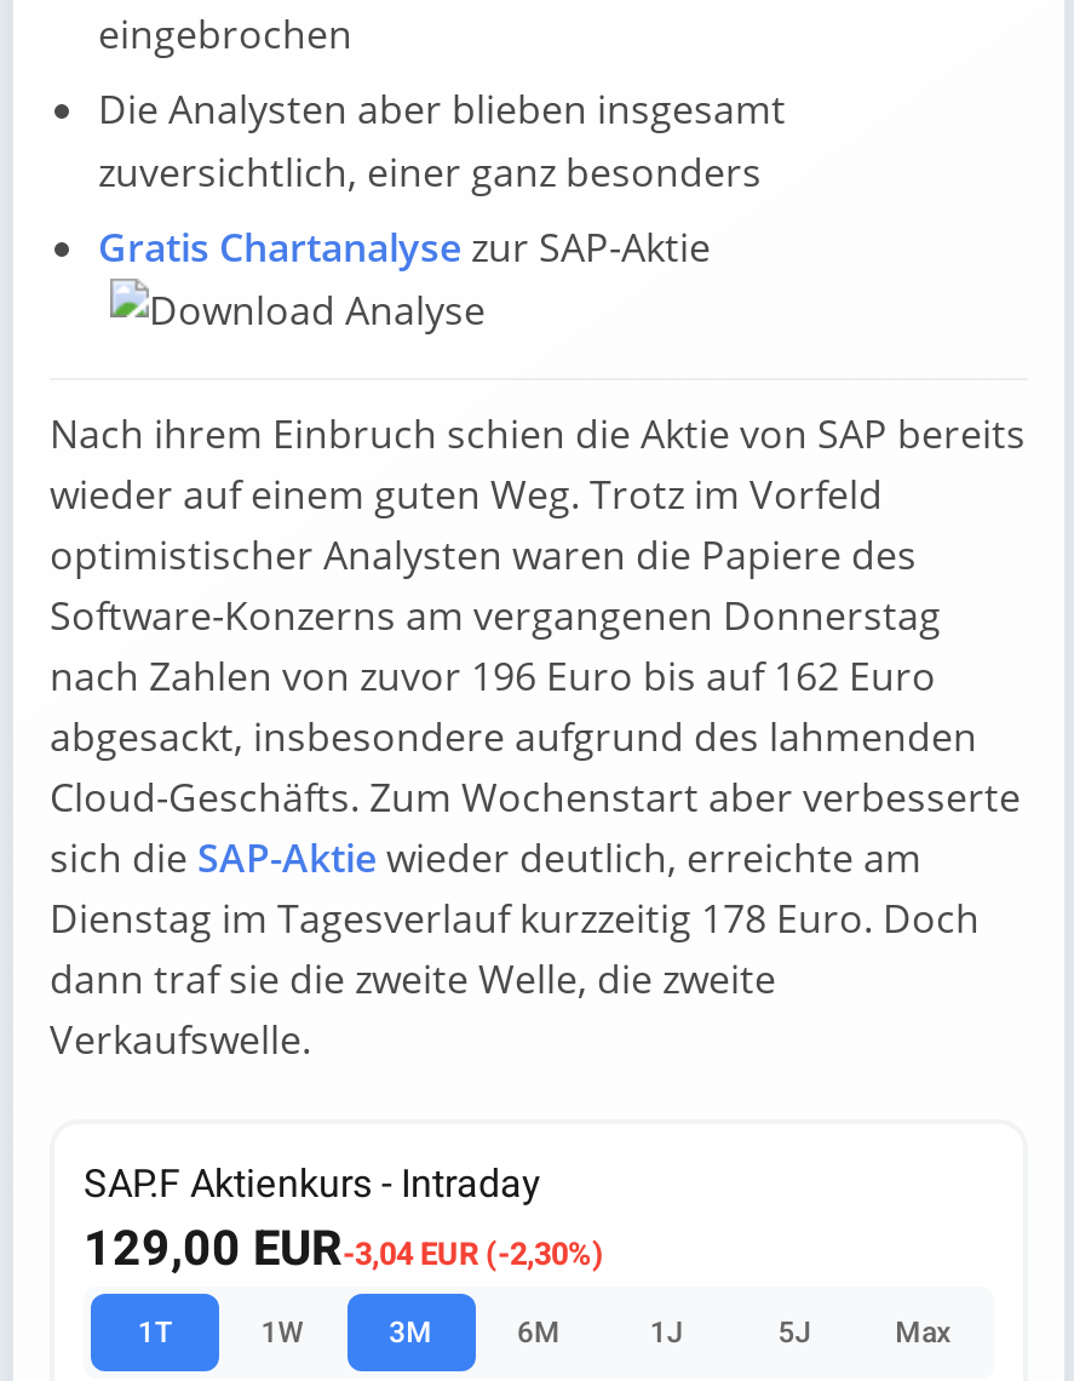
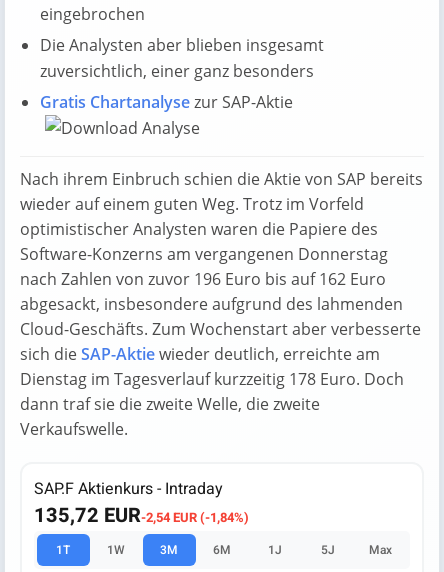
[84,1214,604,1284] 129,00 EUR-3,04 EUR (-2,30%) -> [34,501,249,530] 135,72 EUR-2,54 EUR (-1,84%)

